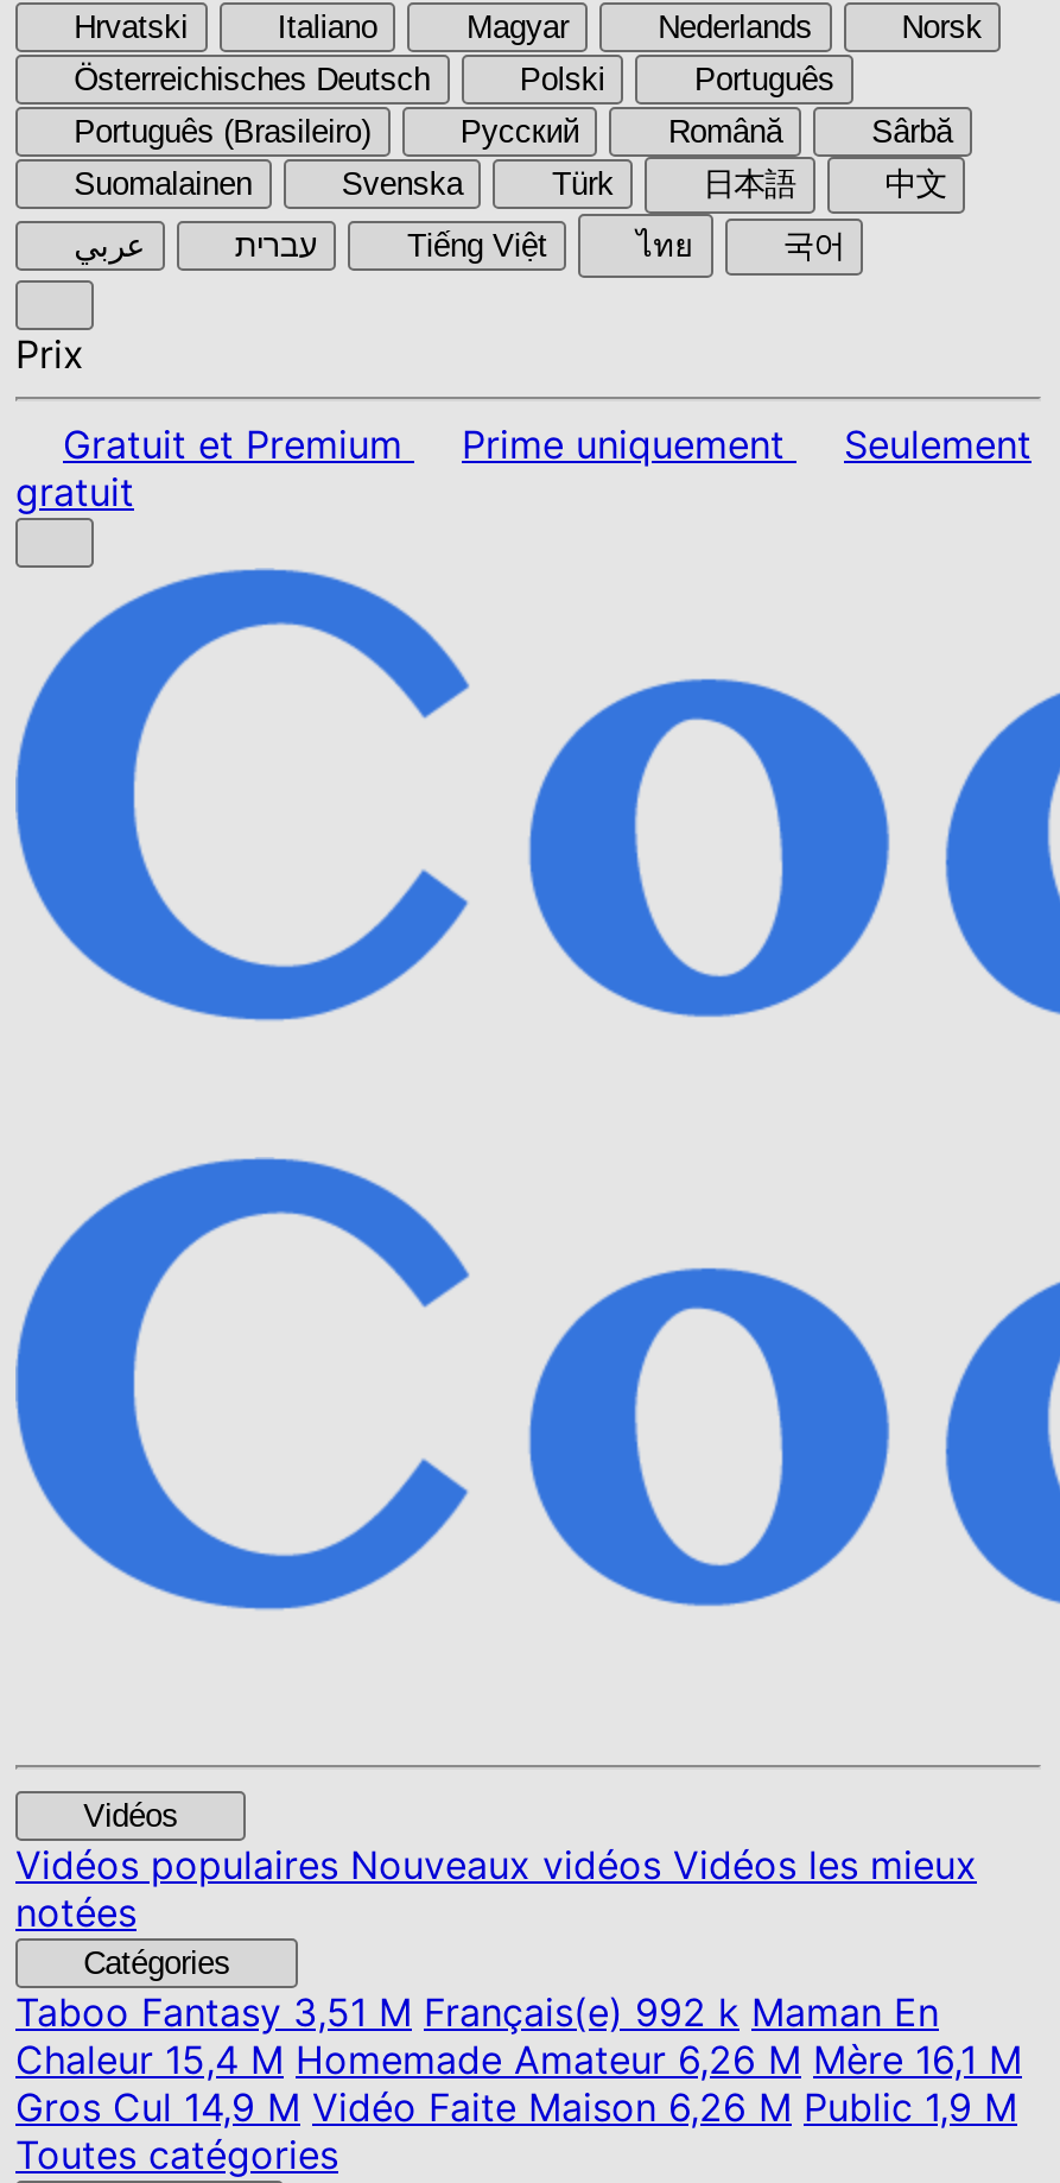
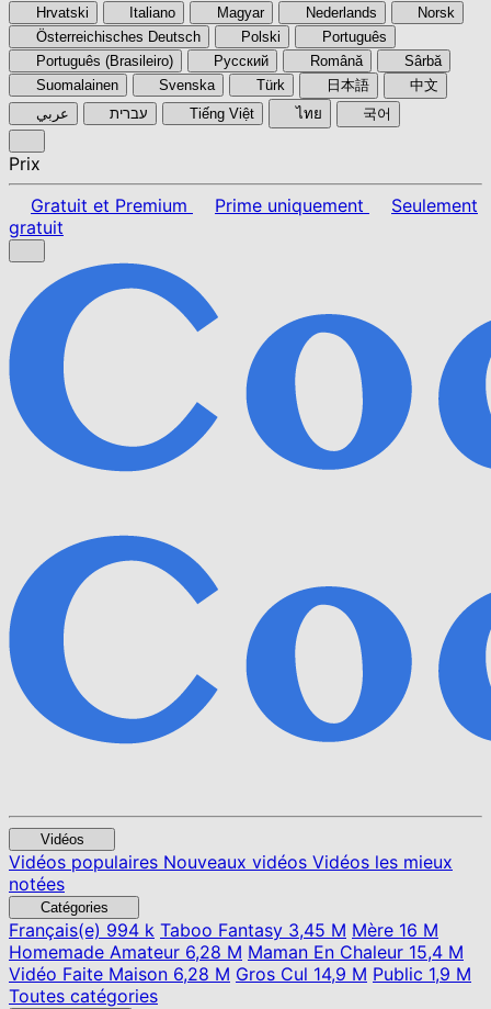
[15,1988,1022,2131] Taboo Fantasy3,51 M Français(e) 992 k Maman En | Chaleur 15,4 M Homemade Amateur 6,26 M Mère 16,1 M | Gros Cul 14,9 M Vidéo Faite Maison 6,26 M Public 1,9 M -> [9,919,471,985] Français(e)994 k Taboo Fantasy 3,45 M Mère 16 M | Homemade Amateur 6,28 M Maman En Chaleur 15,4 M | Vidéo Faite Maison 6,28 M Gros Cul 14,9 M Public 1,9 M

